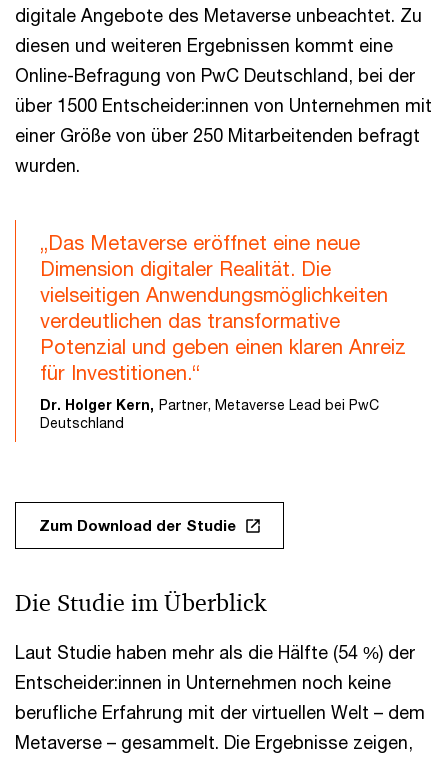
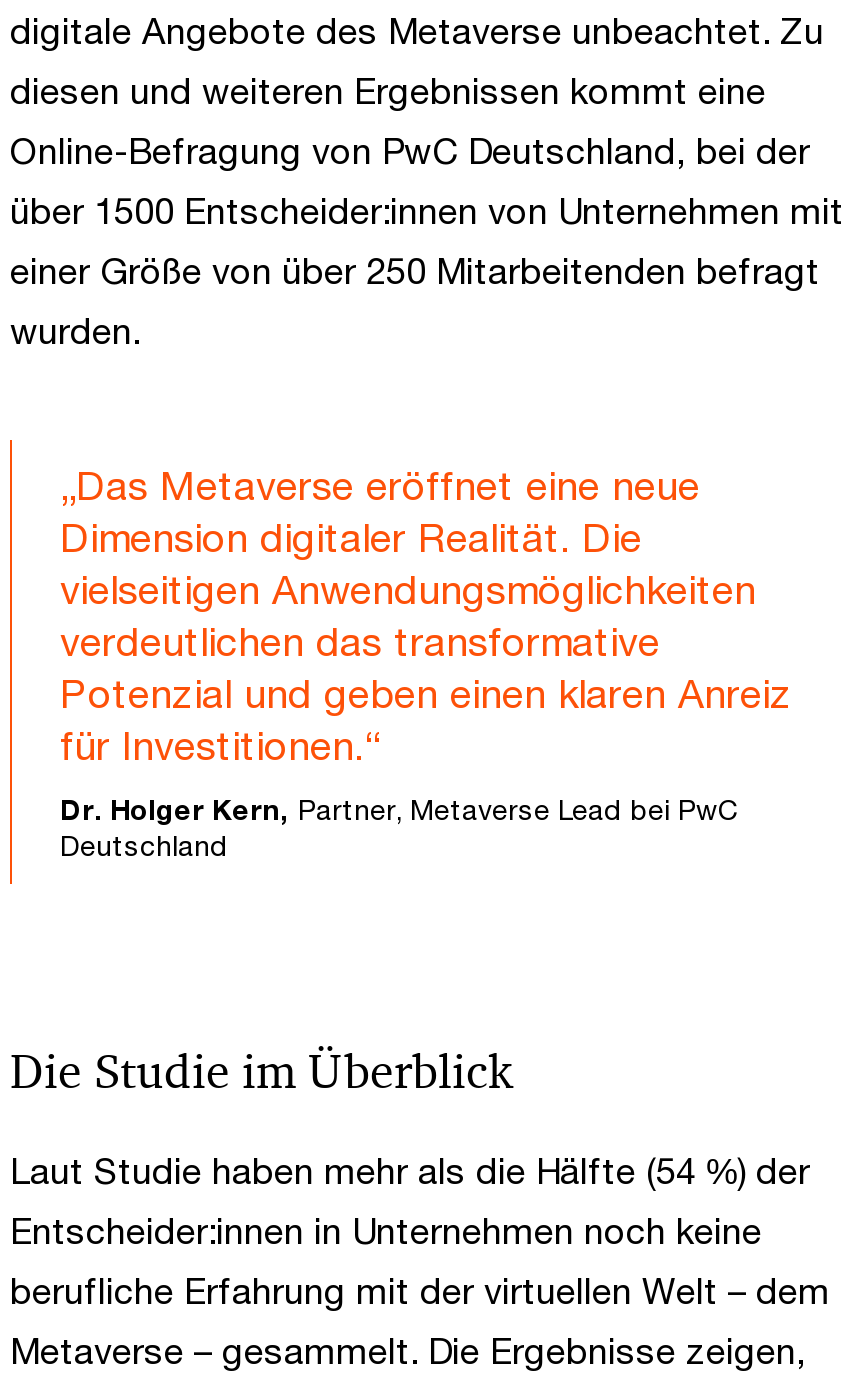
[39,516,236,534] Zum Download der Studie -> none

